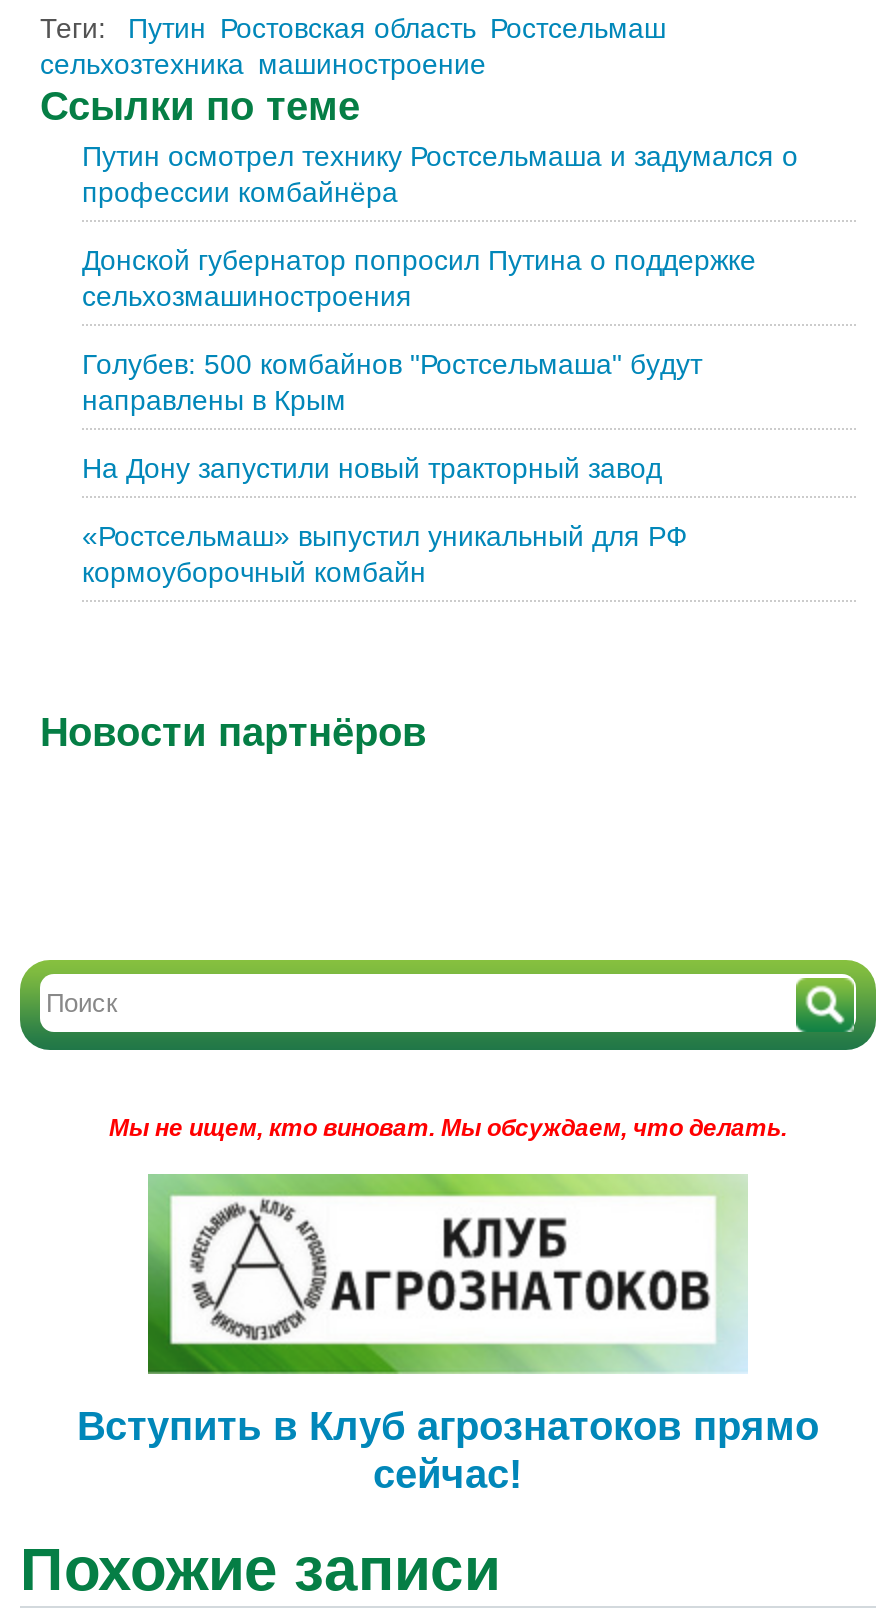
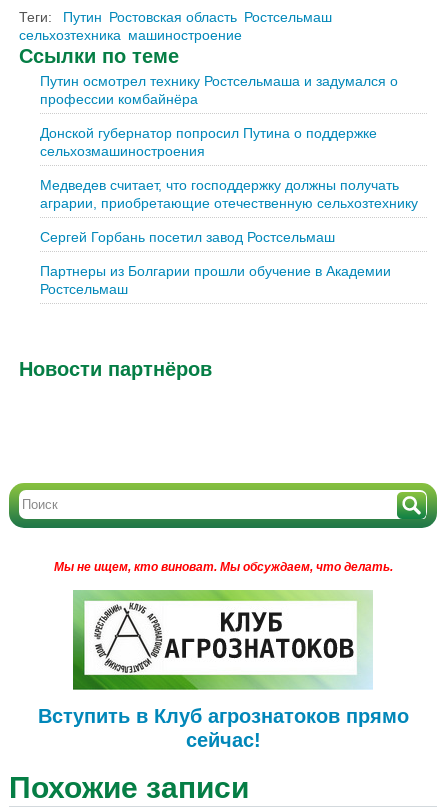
[82,348,702,416] Голубев: 500 комбайнов "Ростсельмаша" будут | направлены в Крым -> [40,177,418,211] Медведев считает, что господдержку должны получать | аграрии, приобретающие отечественную сельхозтехнику
[82,452,662,484] На Дону запустили новый тракторный завод -> [40,229,335,245] Сергей Горбань посетил завод Ростсельмаш
[82,520,688,588] «Ростсельмаш» выпустил уникальный для РФ | кормоуборочный комбайн -> [40,263,391,297] Партнеры из Болгарии прошли обучение в Академии | Ростсельмаш

